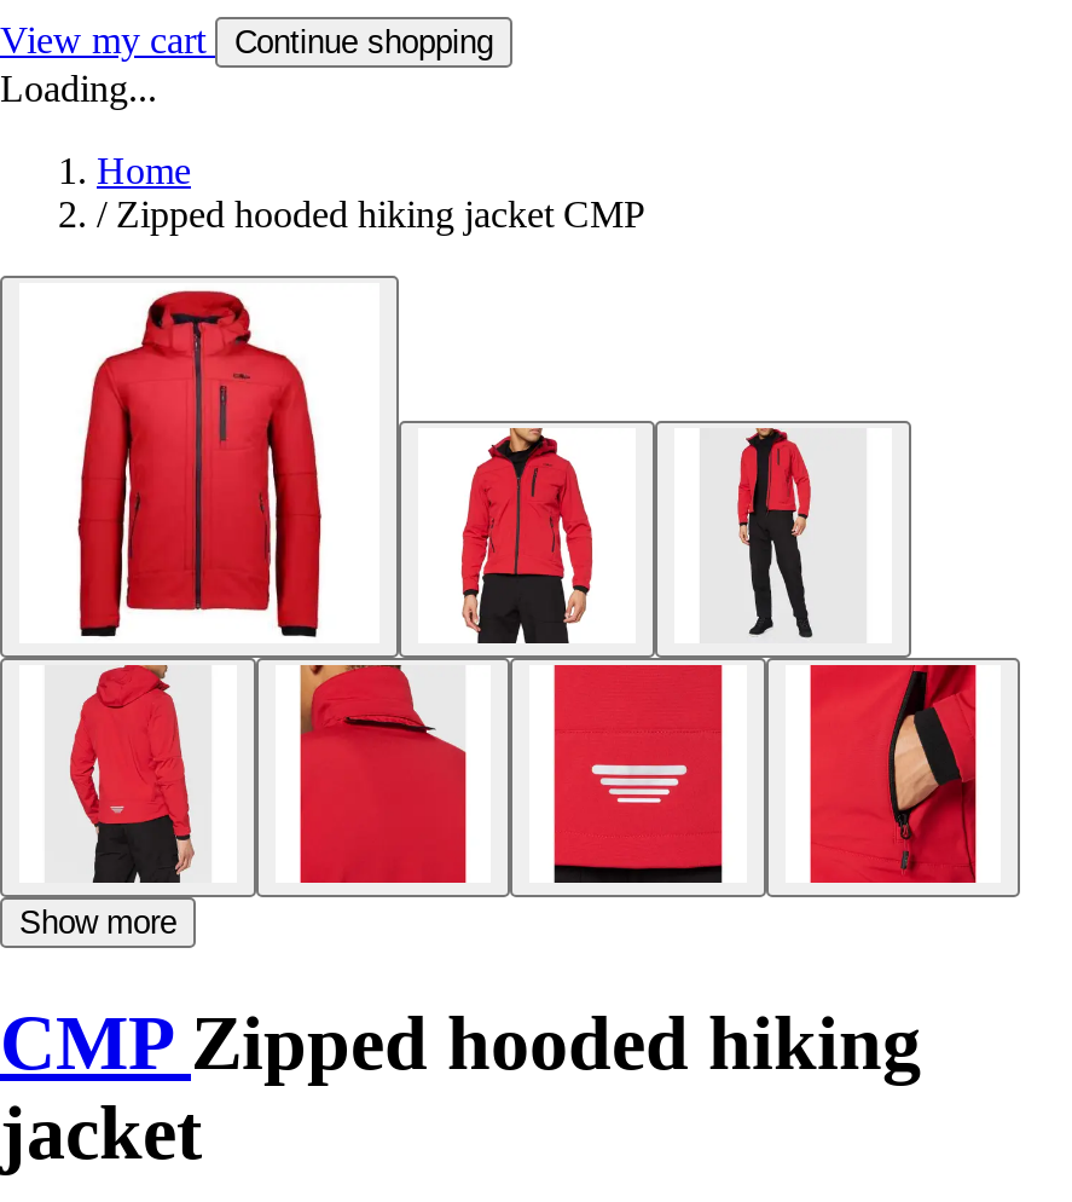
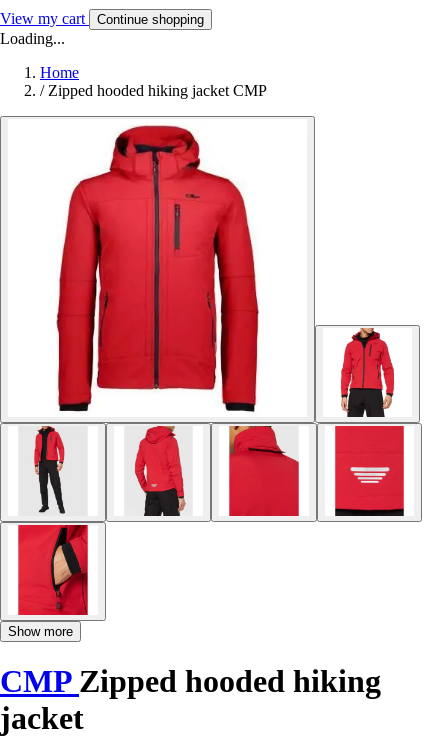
[65,276,1022,900] [image] -> [3,115,423,616] [image]

